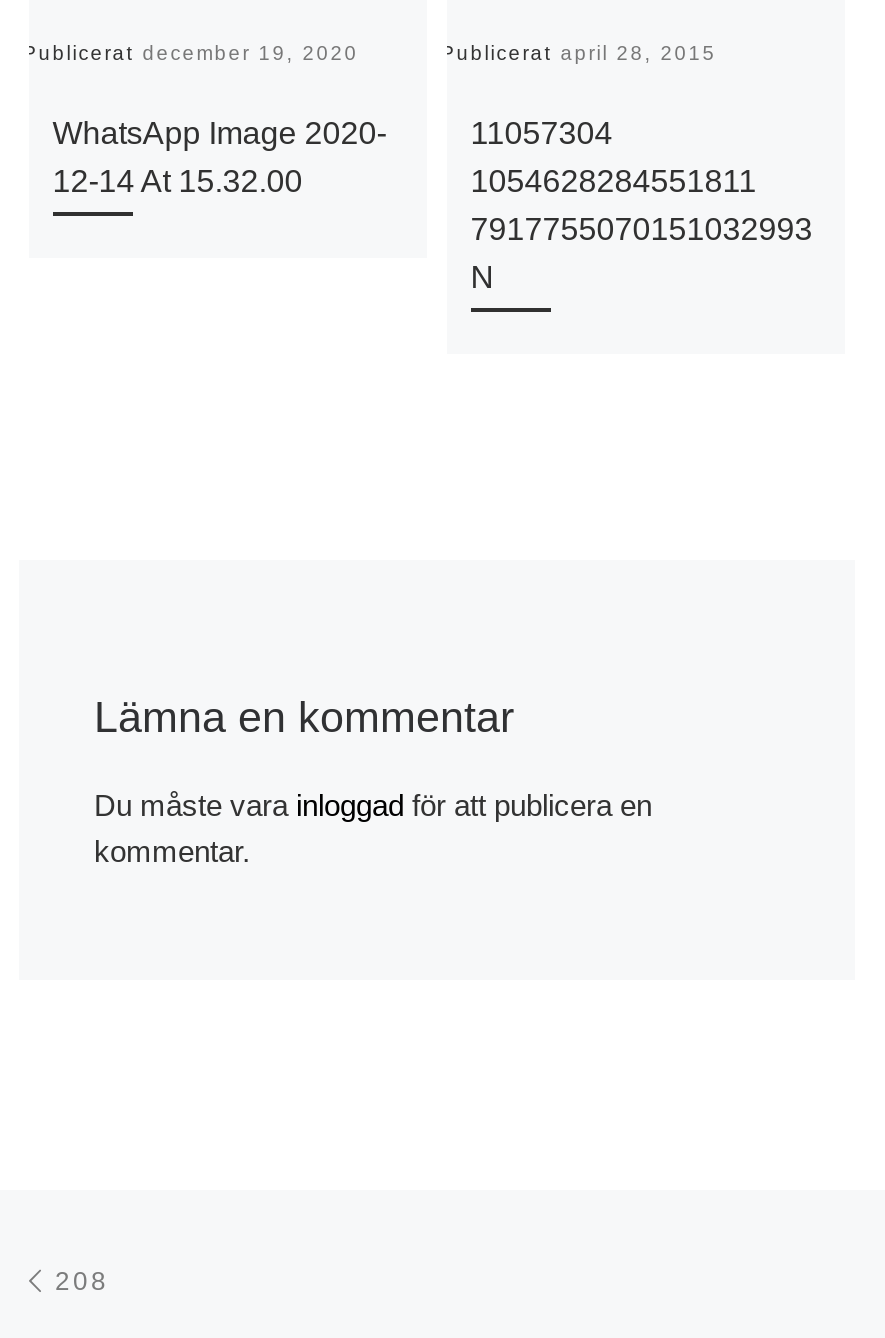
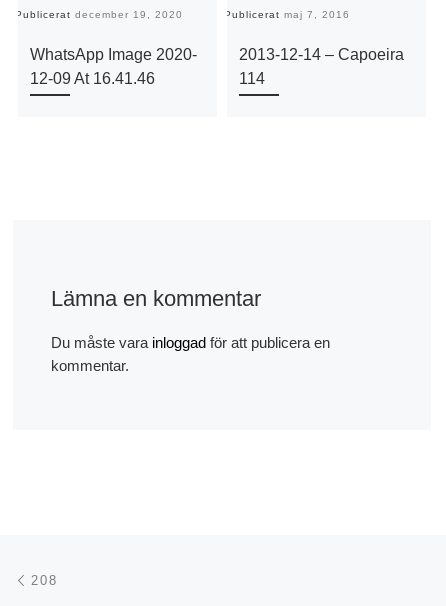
[440,42,716,64] Publicerat april 28, 2015 -> [224,9,350,20] Publicerat maj 7, 2016
[470,115,812,295] 11057304 | 1054628284551811 | 7917755070151032993 | N -> [239,45,404,87] 2013-12-14 – Capoeira | 114
[52,163,302,199] 12-14 At 15.32.00 -> [30,69,155,87] 12-09 At 16.41.46

